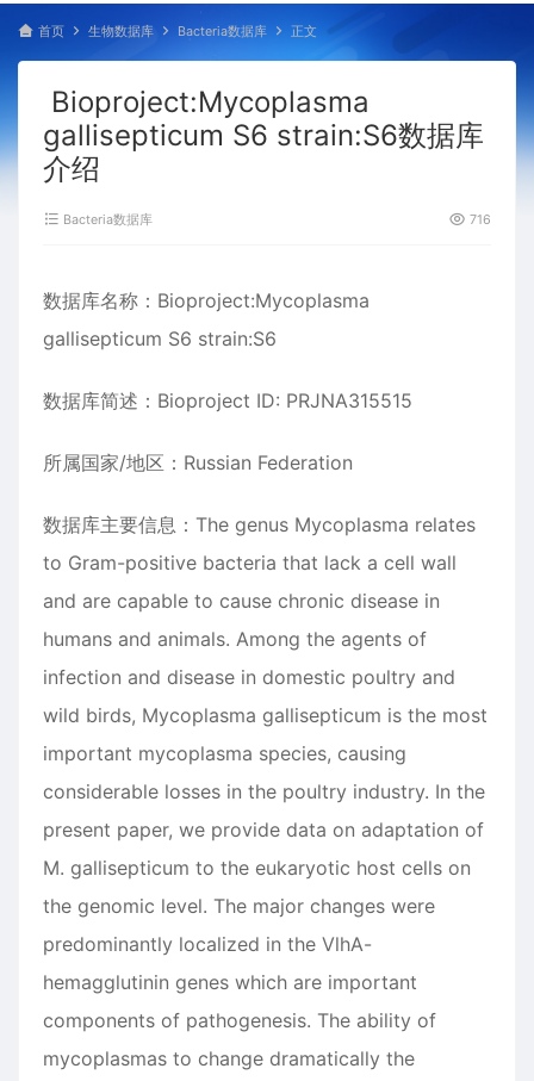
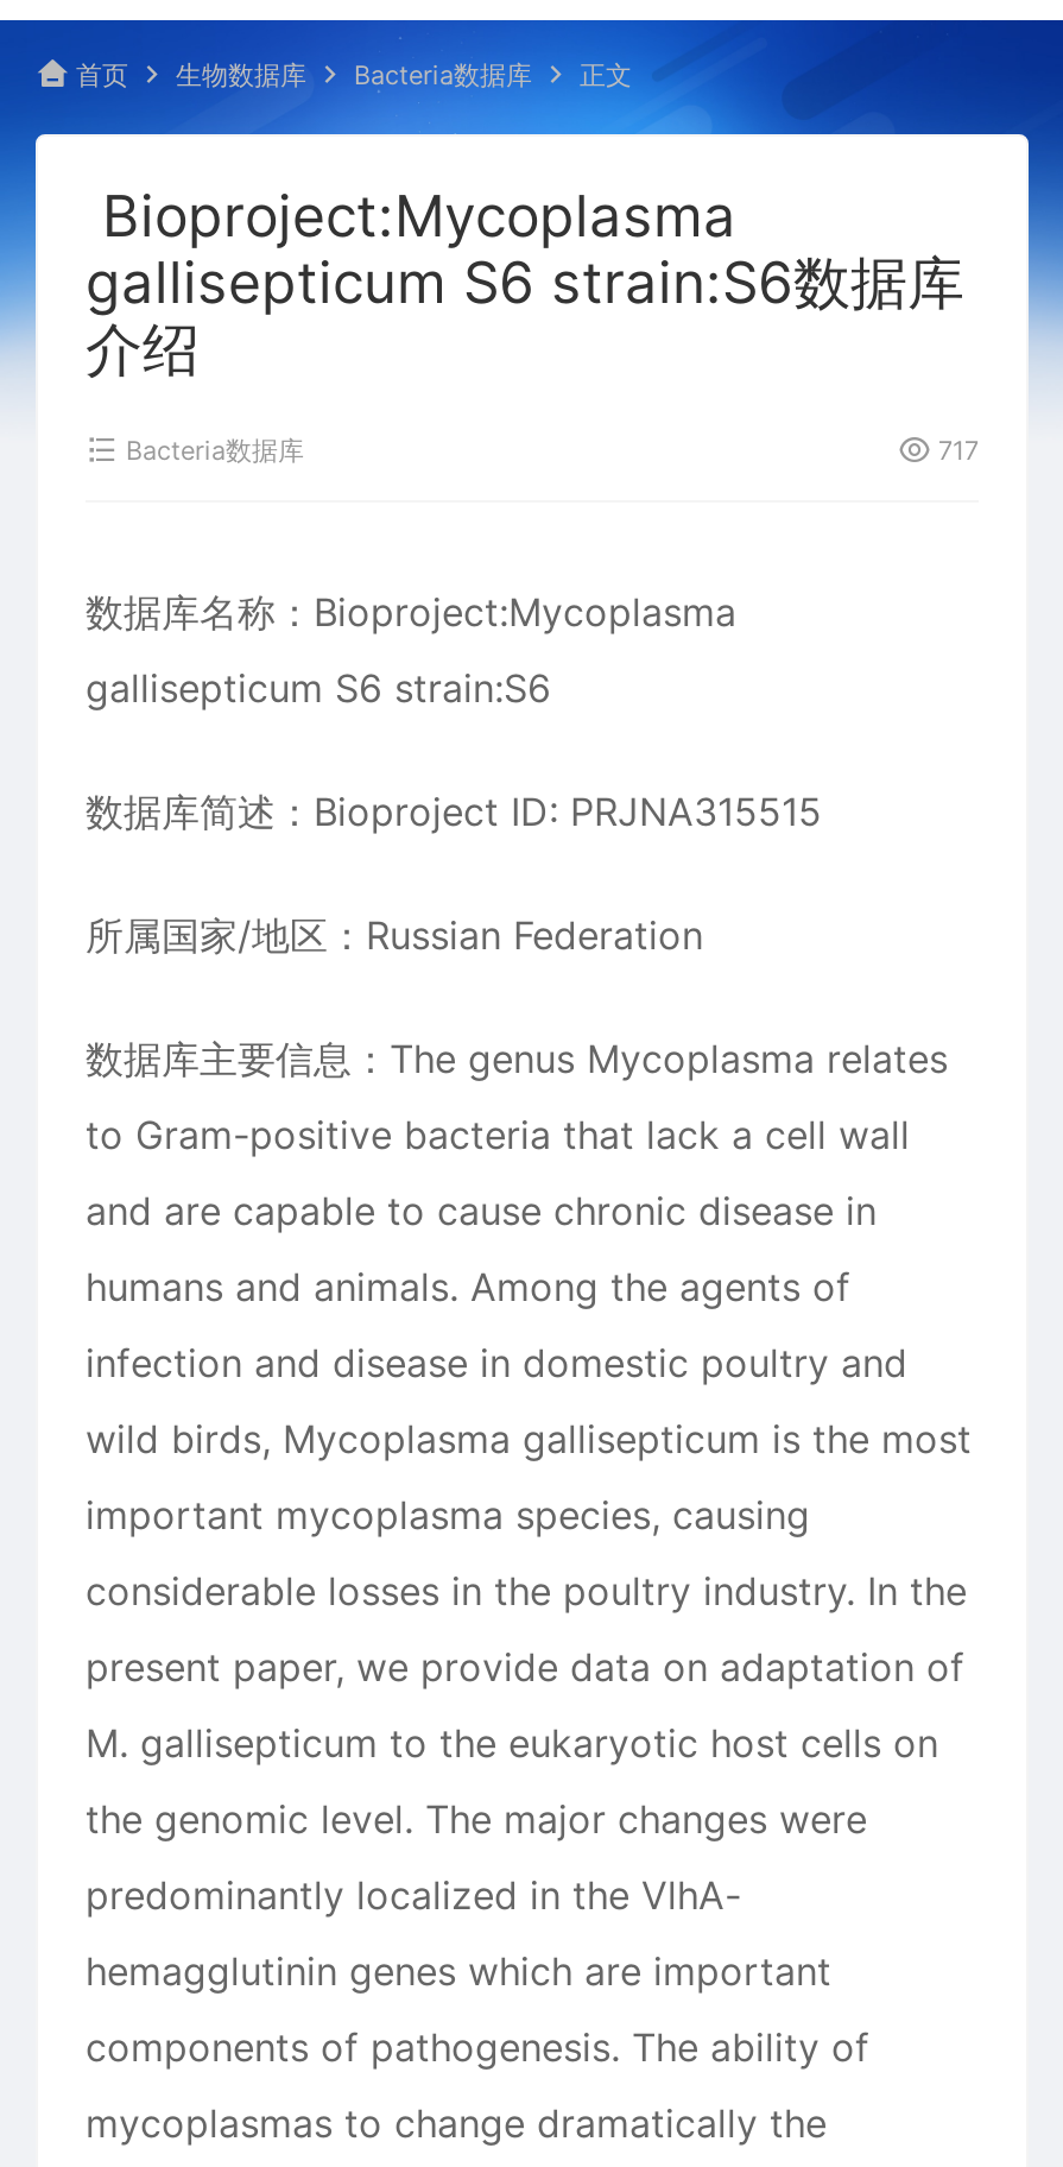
[466,212,491,228] 716 -> [931,436,979,467] 717

